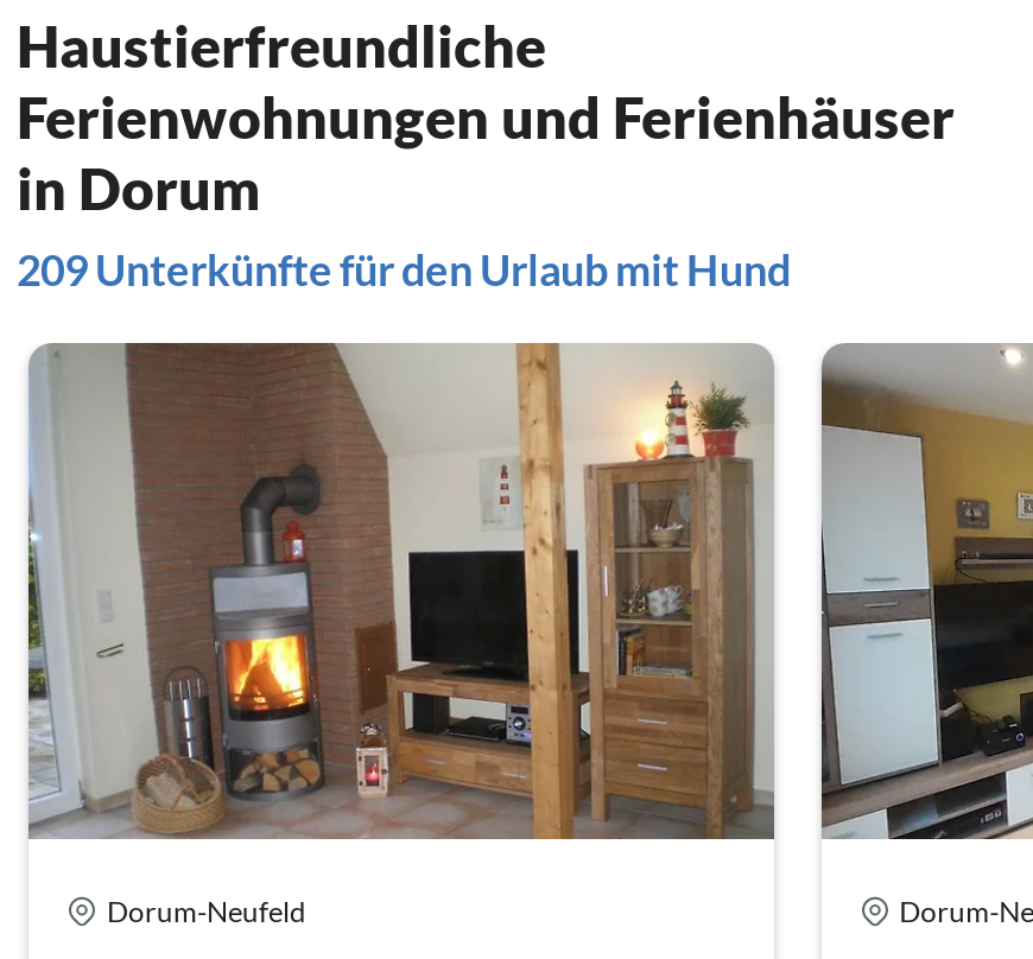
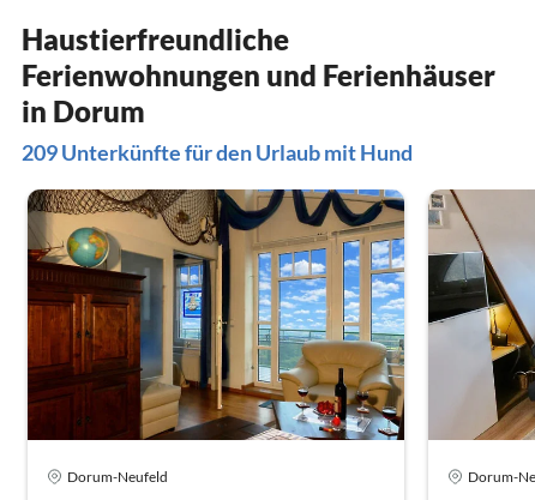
[26,341,777,841] [image] -> [26,188,404,441] [image]
[819,345,1026,841] [image] -> [428,189,531,441] [image]

